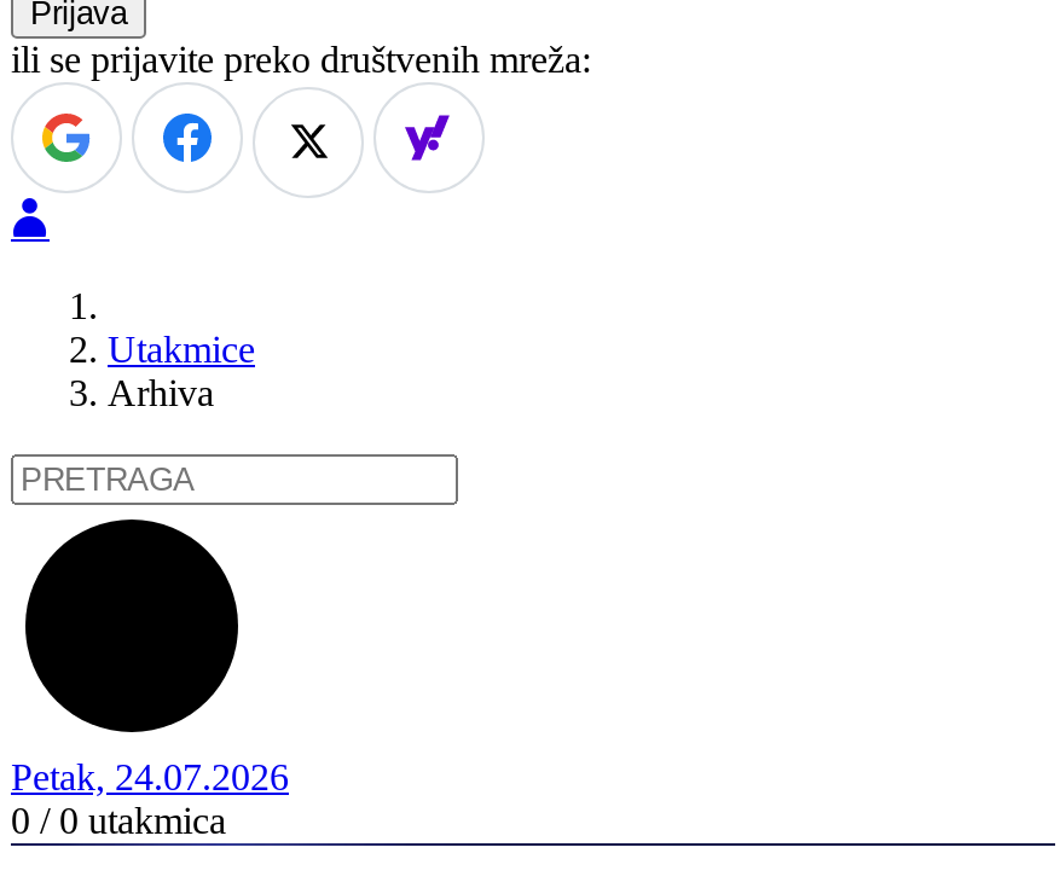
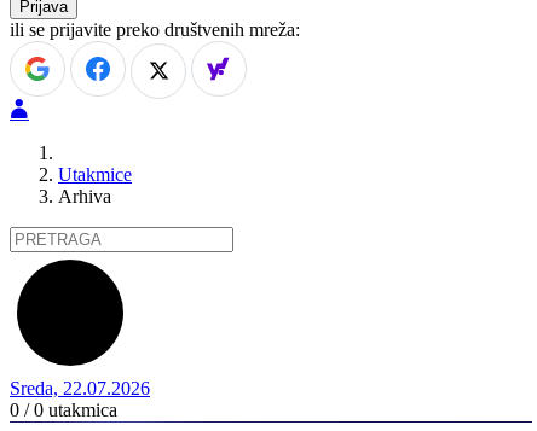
[11,756,289,797] Petak, 24.07.2026 -> [10,378,150,398] Sreda, 22.07.2026

